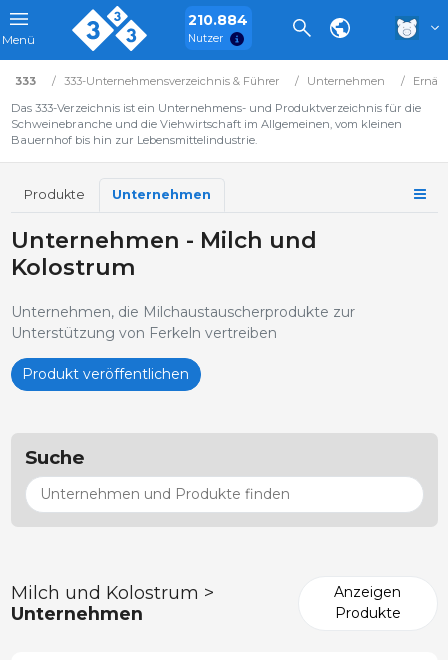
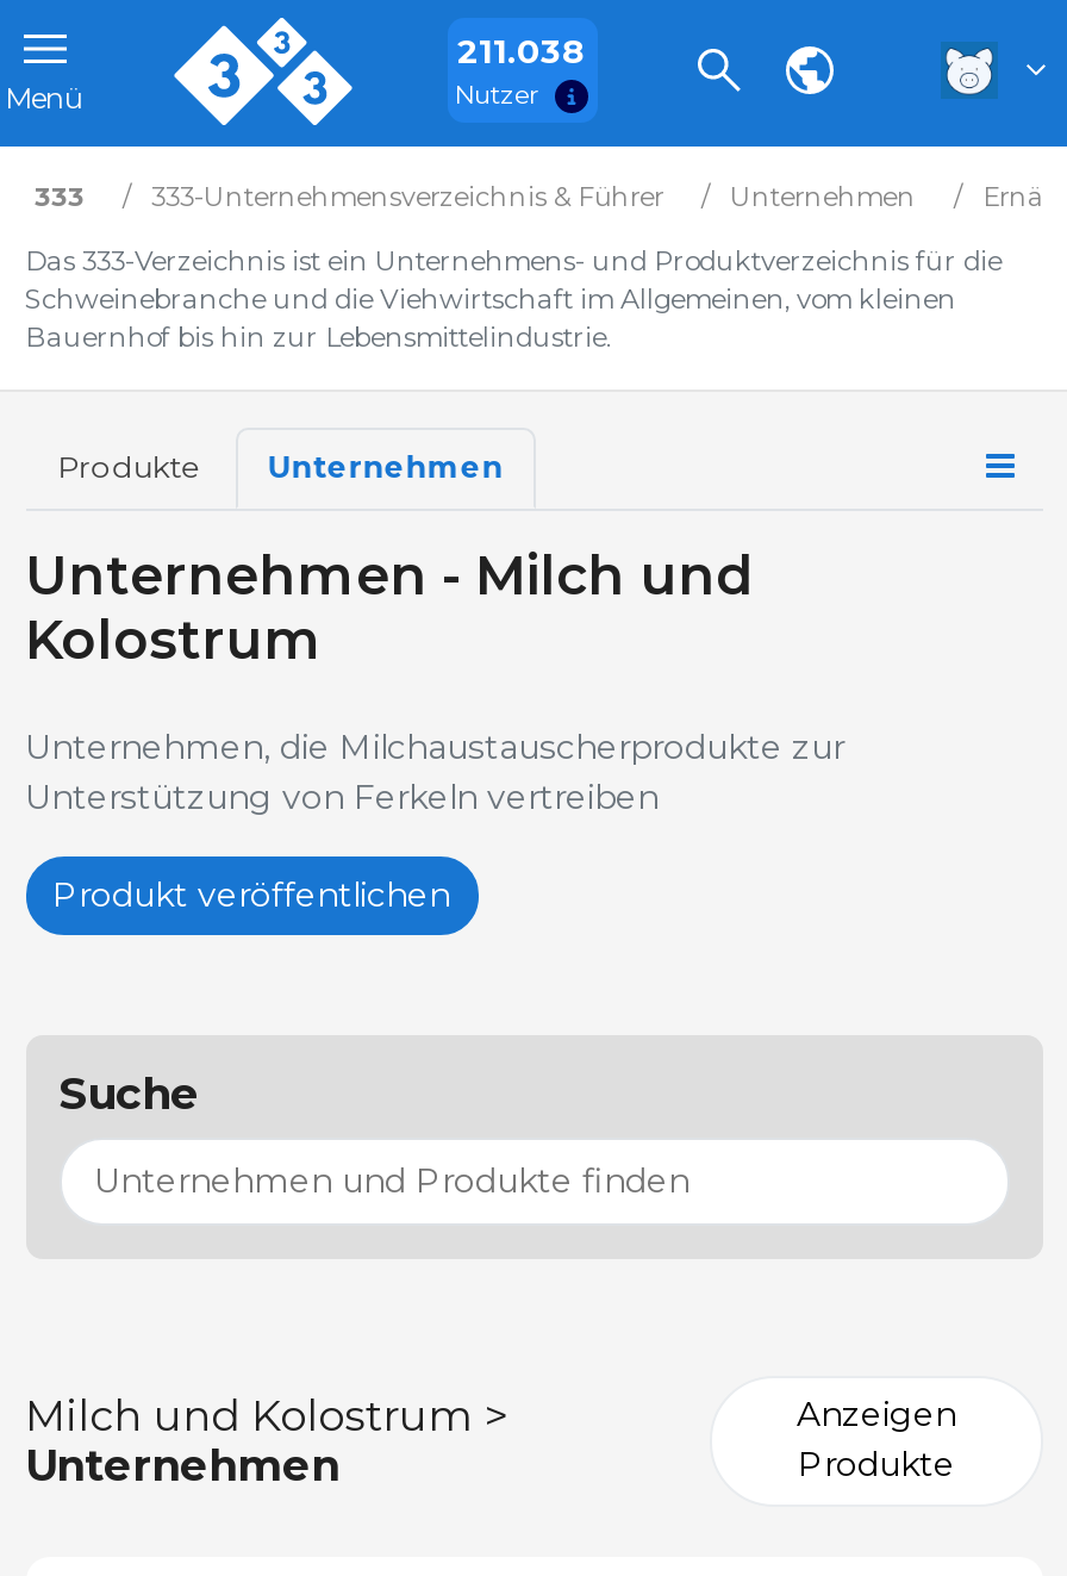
[188,10,248,28] 210.884 -> [457,29,586,71] 211.038

